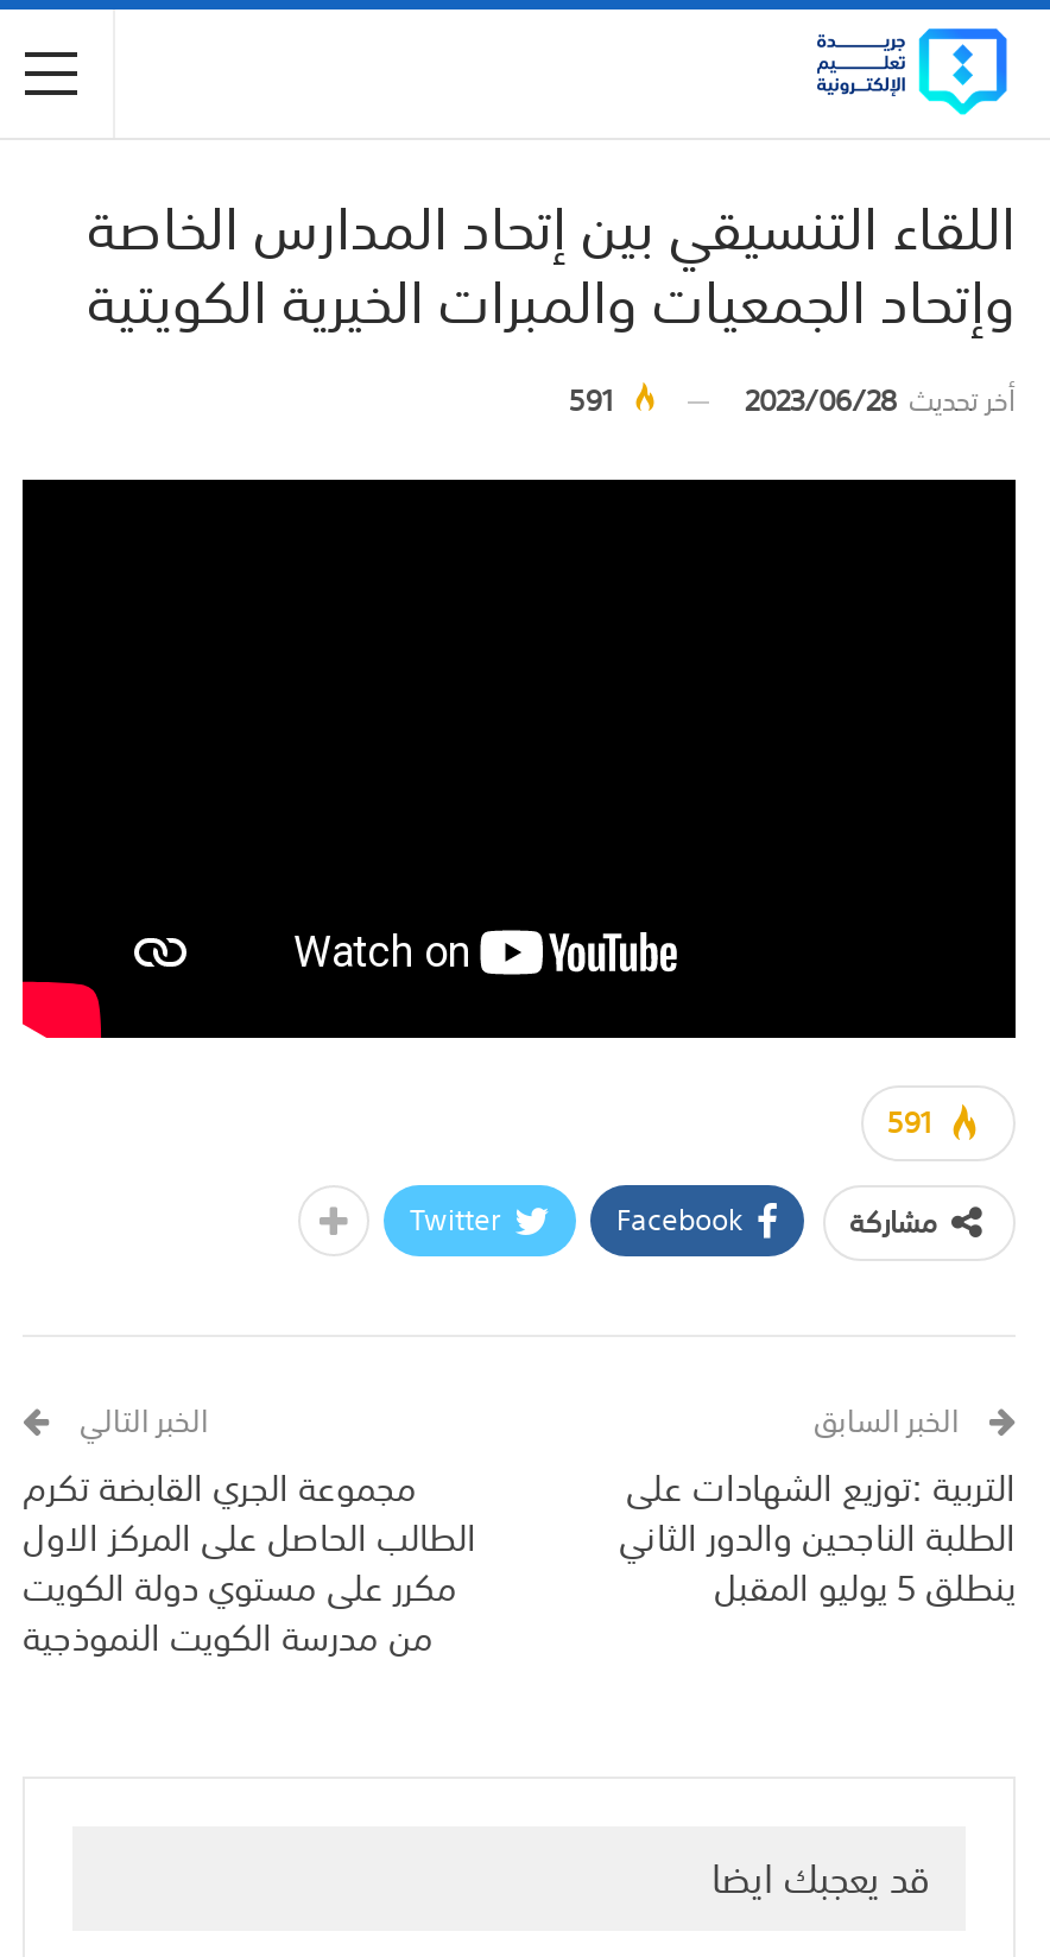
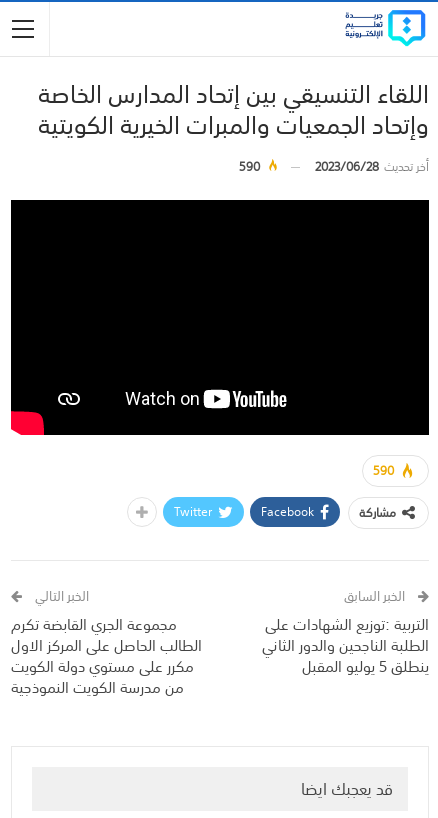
[569,370,614,432] 591 -> [239,154,260,180] 590
[887,1093,932,1154] 591 -> [373,458,394,484] 590

